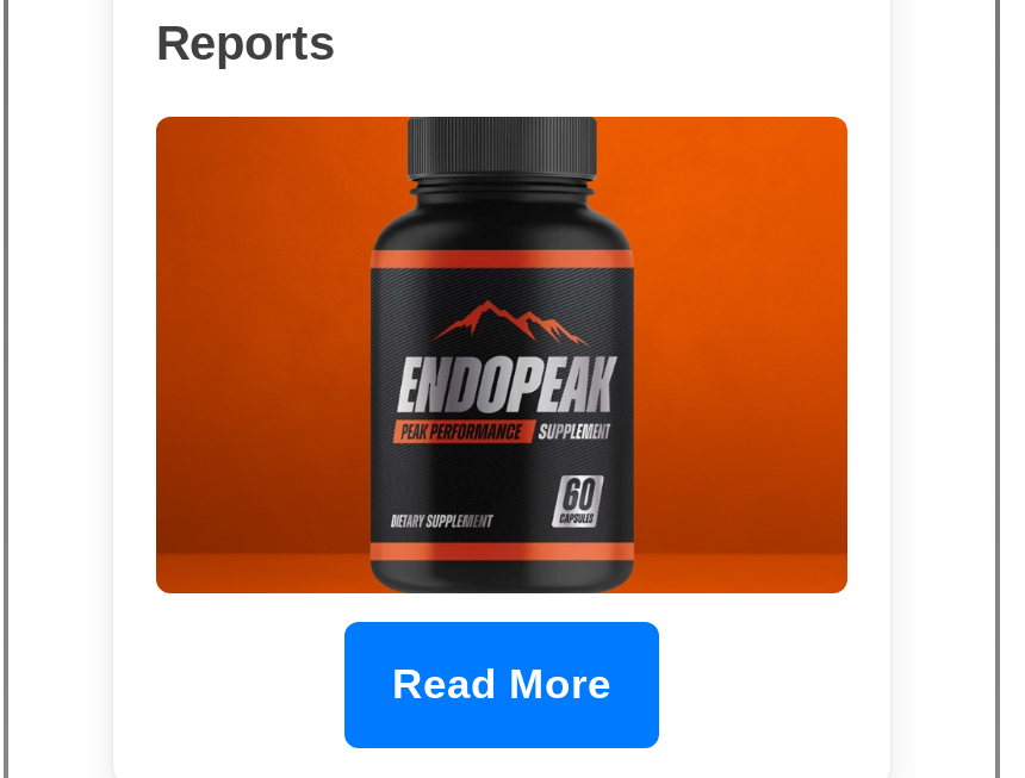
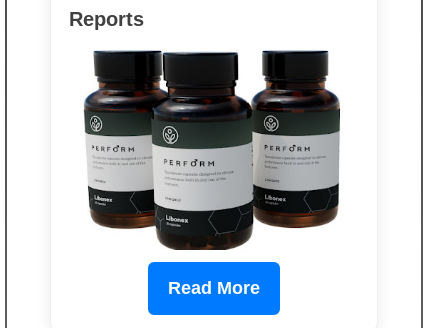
[154,113,850,597] [image] -> [69,50,359,251] [image]

